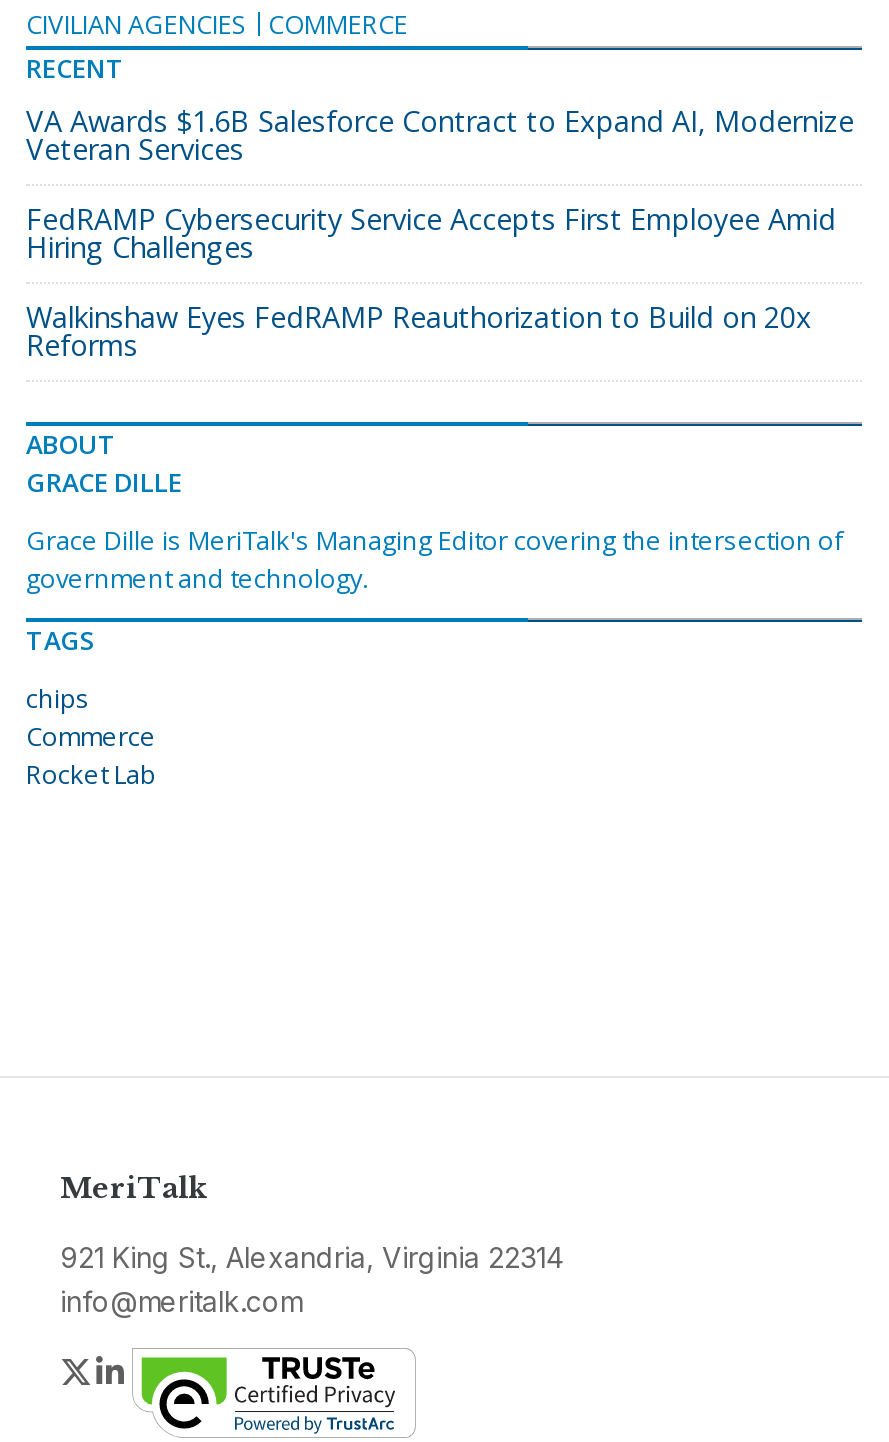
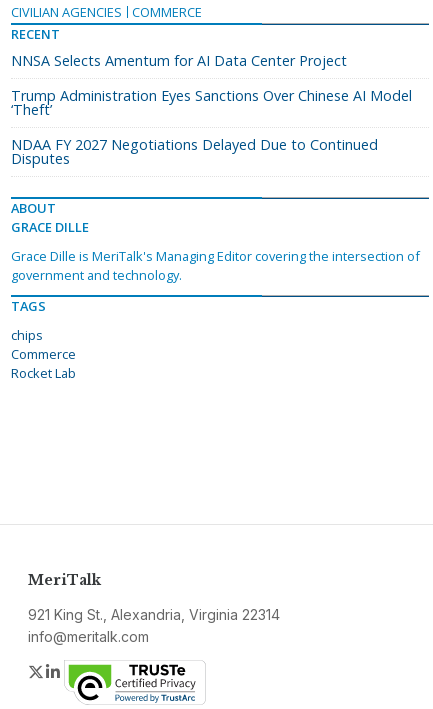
[26,102,854,168] VA Awards $1.6B Salesforce Contract to Expand AI, Modernize | Veteran Services -> [11,51,347,70] NNSA Selects Amentum for AI Data Center Project
[26,200,836,266] FedRAMP Cybersecurity Service Accepts First Employee Amid | Hiring Challenges -> [11,86,412,119] Trump Administration Eyes Sanctions Over Chinese AI Model | ‘Theft’
[26,298,812,364] Walkinshaw Eyes FedRAMP Reauthorization to Build on 20x | Reforms -> [11,135,378,168] NDAA FY 2027 Negotiations Delayed Due to Continued | Disputes

